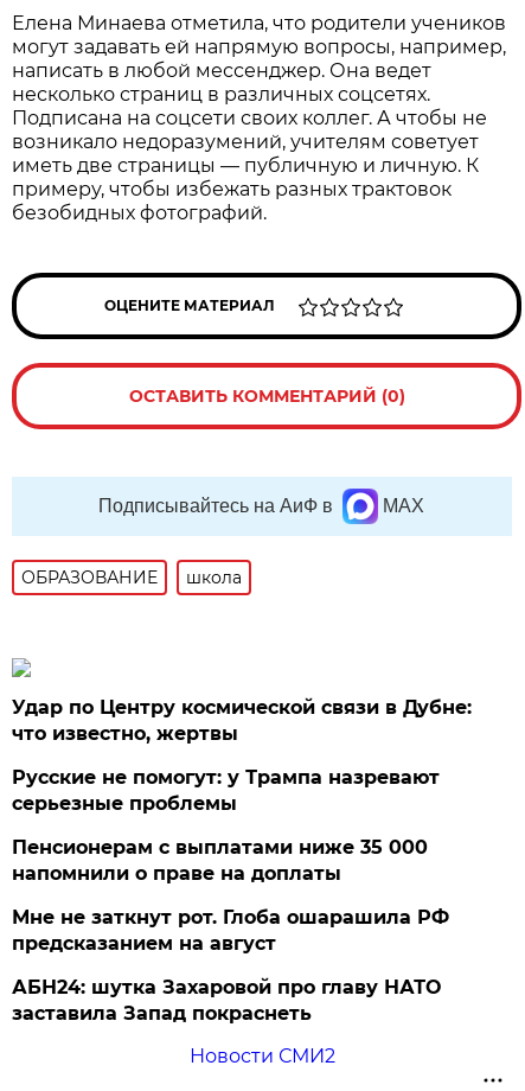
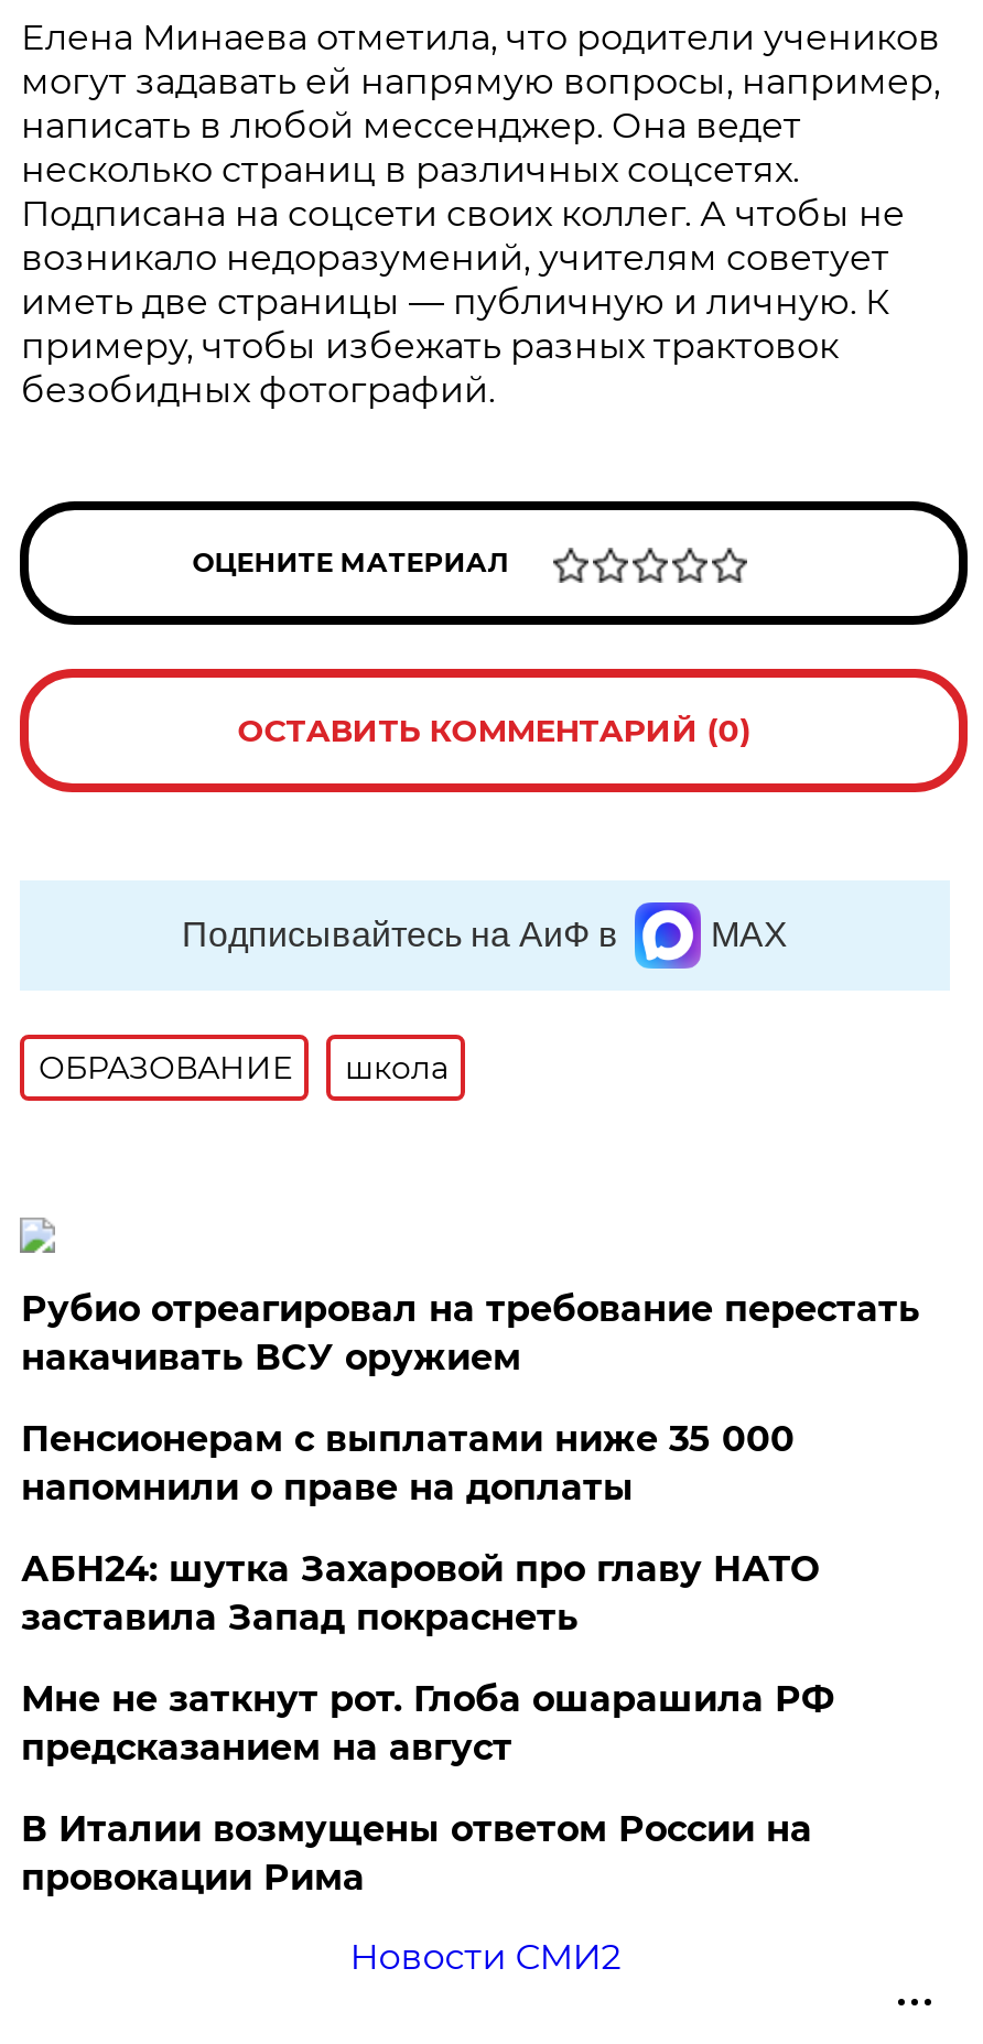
[12,696,472,815] Удар по Центру космической связи в Дубне: | что известно, жертвы | Русские не помогут: у Трампа назревают | серьезные проблемы -> [21,1288,920,1378] Рубио отреагировал на требование перестать | накачивать ВСУ оружием
moved [12,836,428,885] -> [21,1418,794,1508]: Пенсионерам с выплатами ниже 35 000 | напомнили о праве на доплаты
none -> [21,1808,812,1899] В Италии возмущены ответом России на | провокации Рима
moved [12,976,441,1025] -> [21,1548,819,1639]: АБН24: шутка Захаровой про главу НАТО | заставила Запад покраснеть

